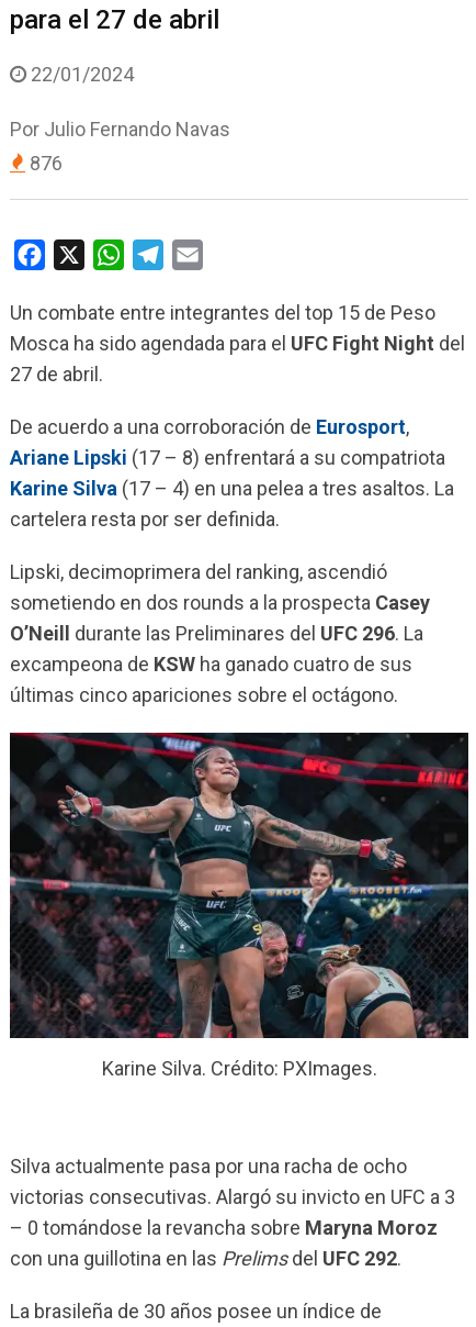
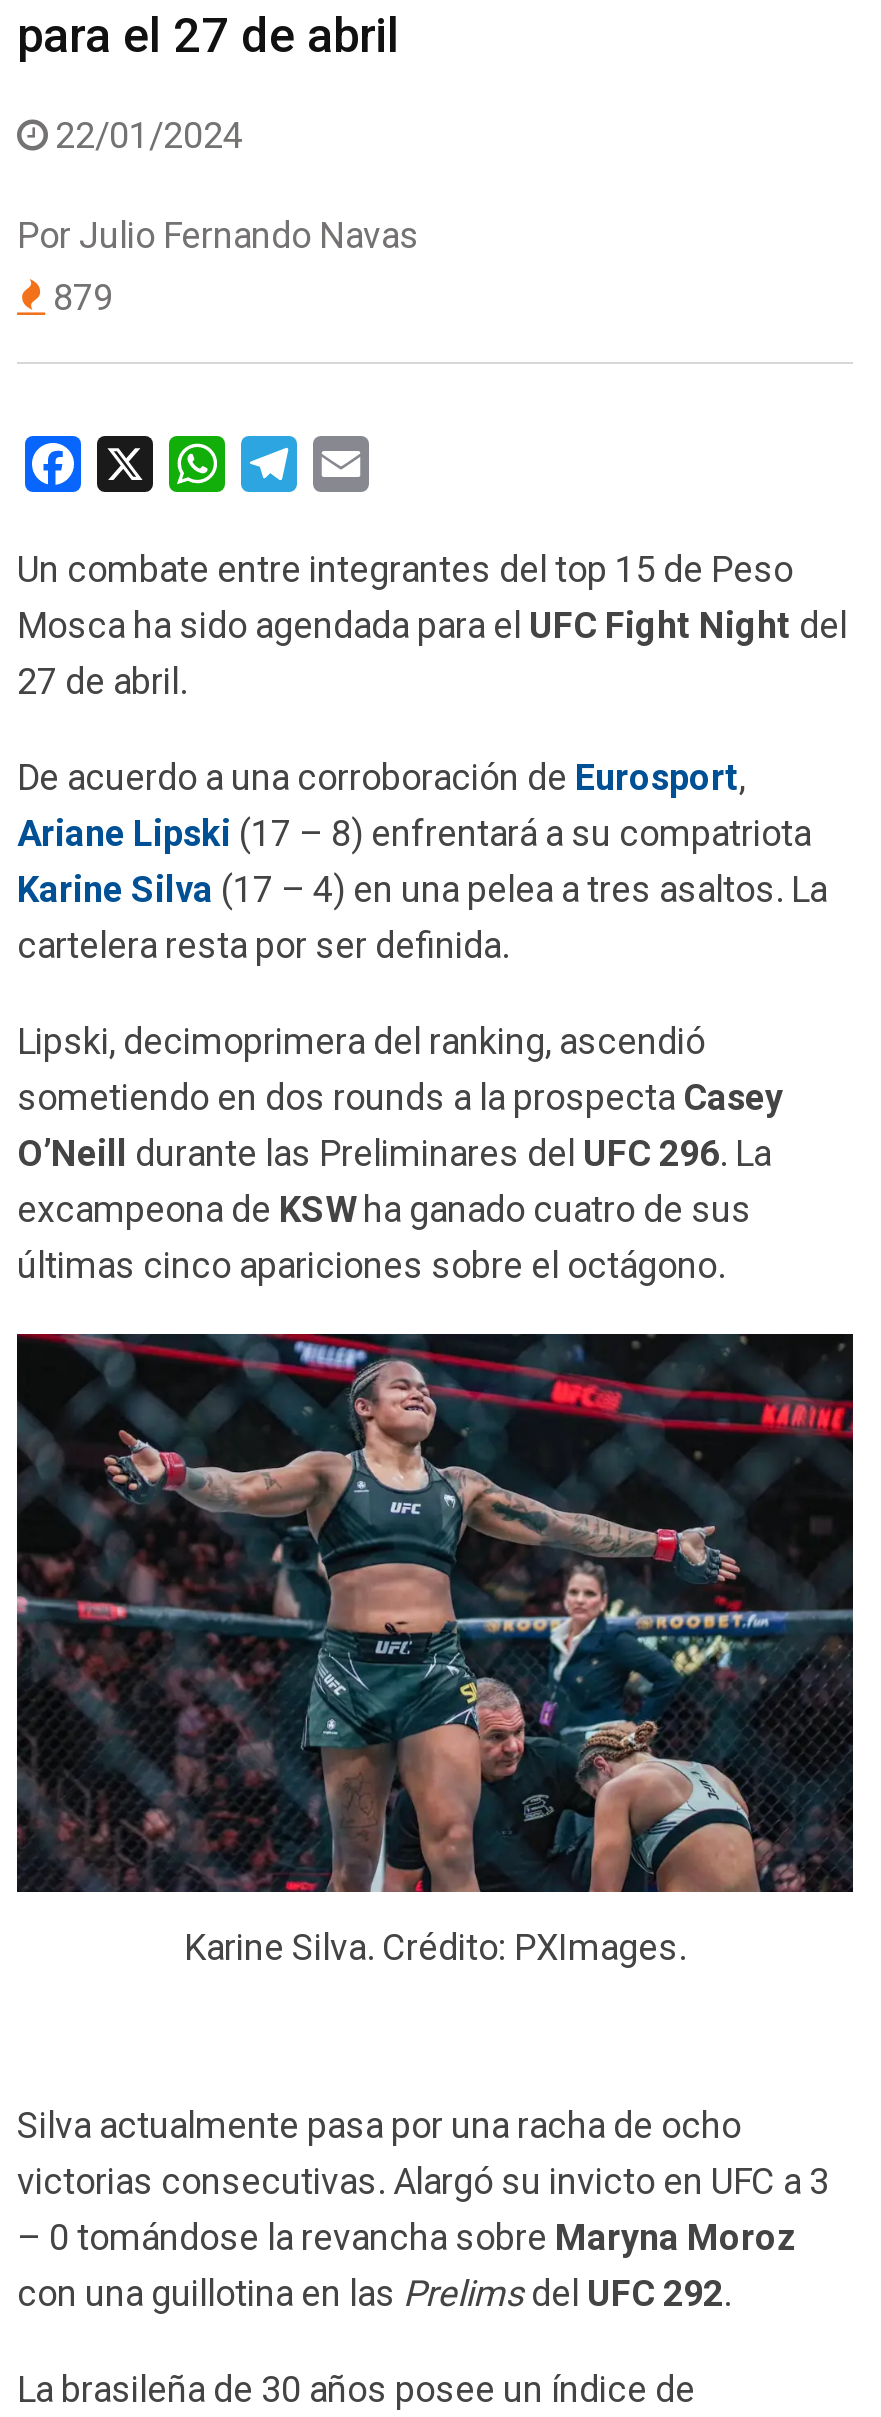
[25,151,63,174] 876 -> [45,276,113,318] 879

